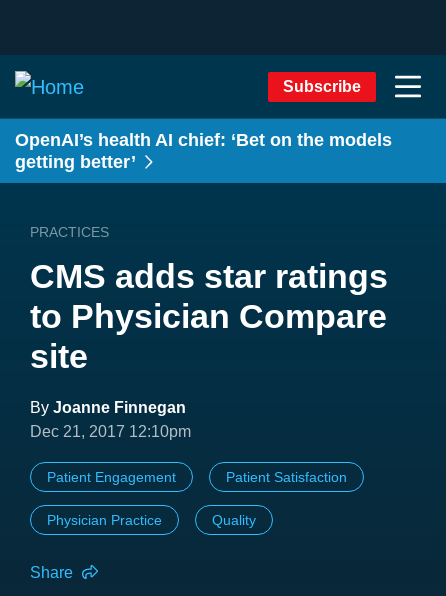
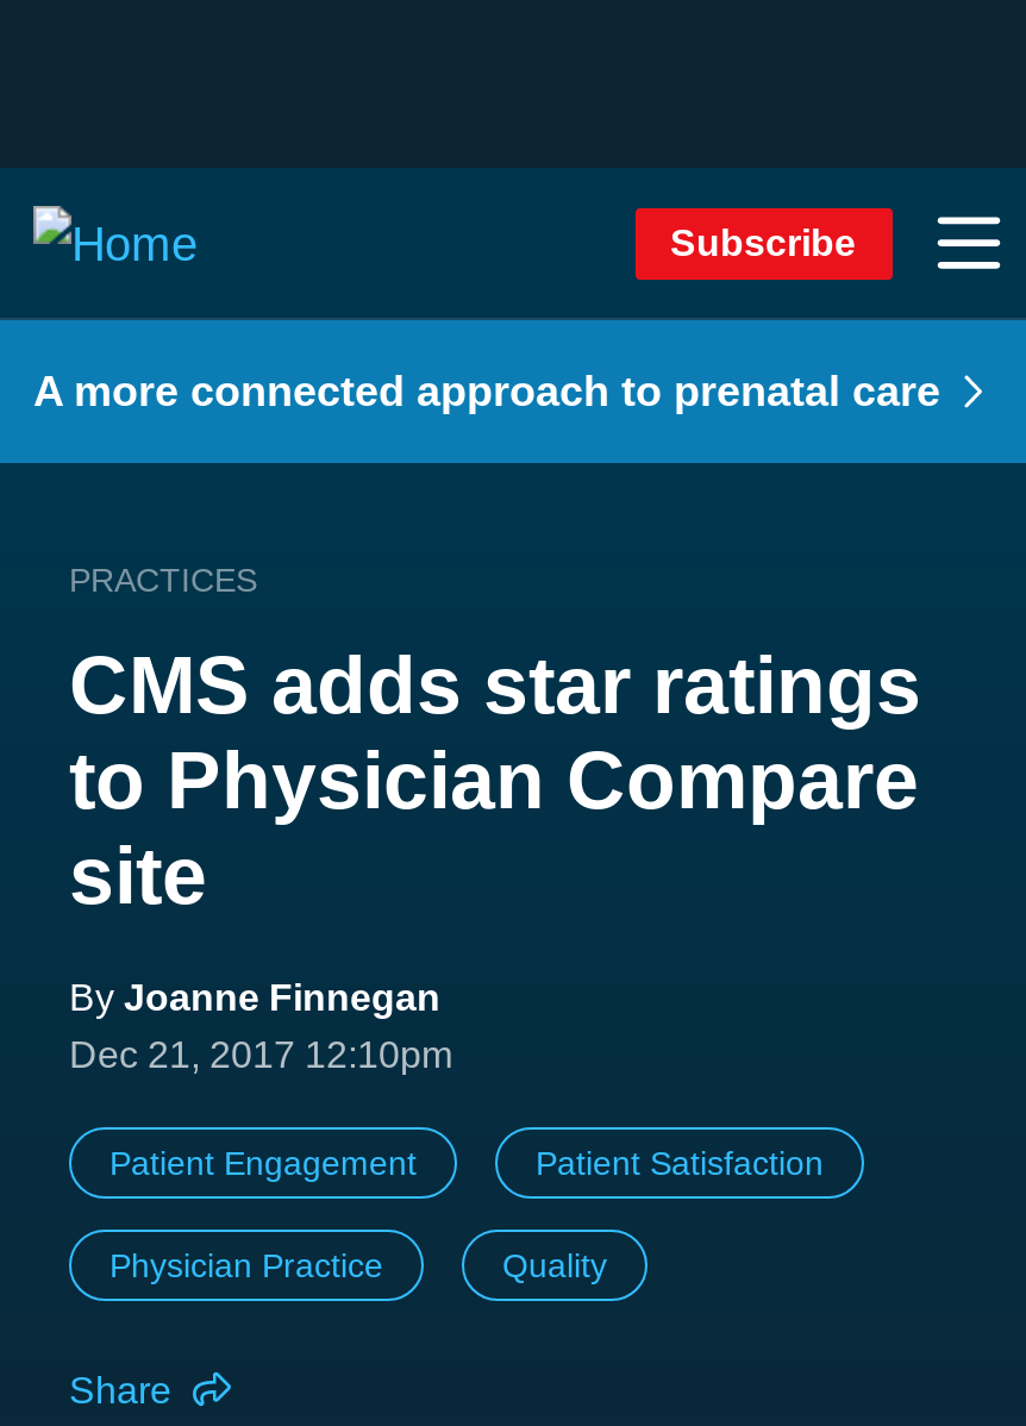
[15,130,392,172] OpenAI’s health AI chief: ‘Bet on the models | getting better’ -> [33,368,952,415] A more connected approach to prenatal care

